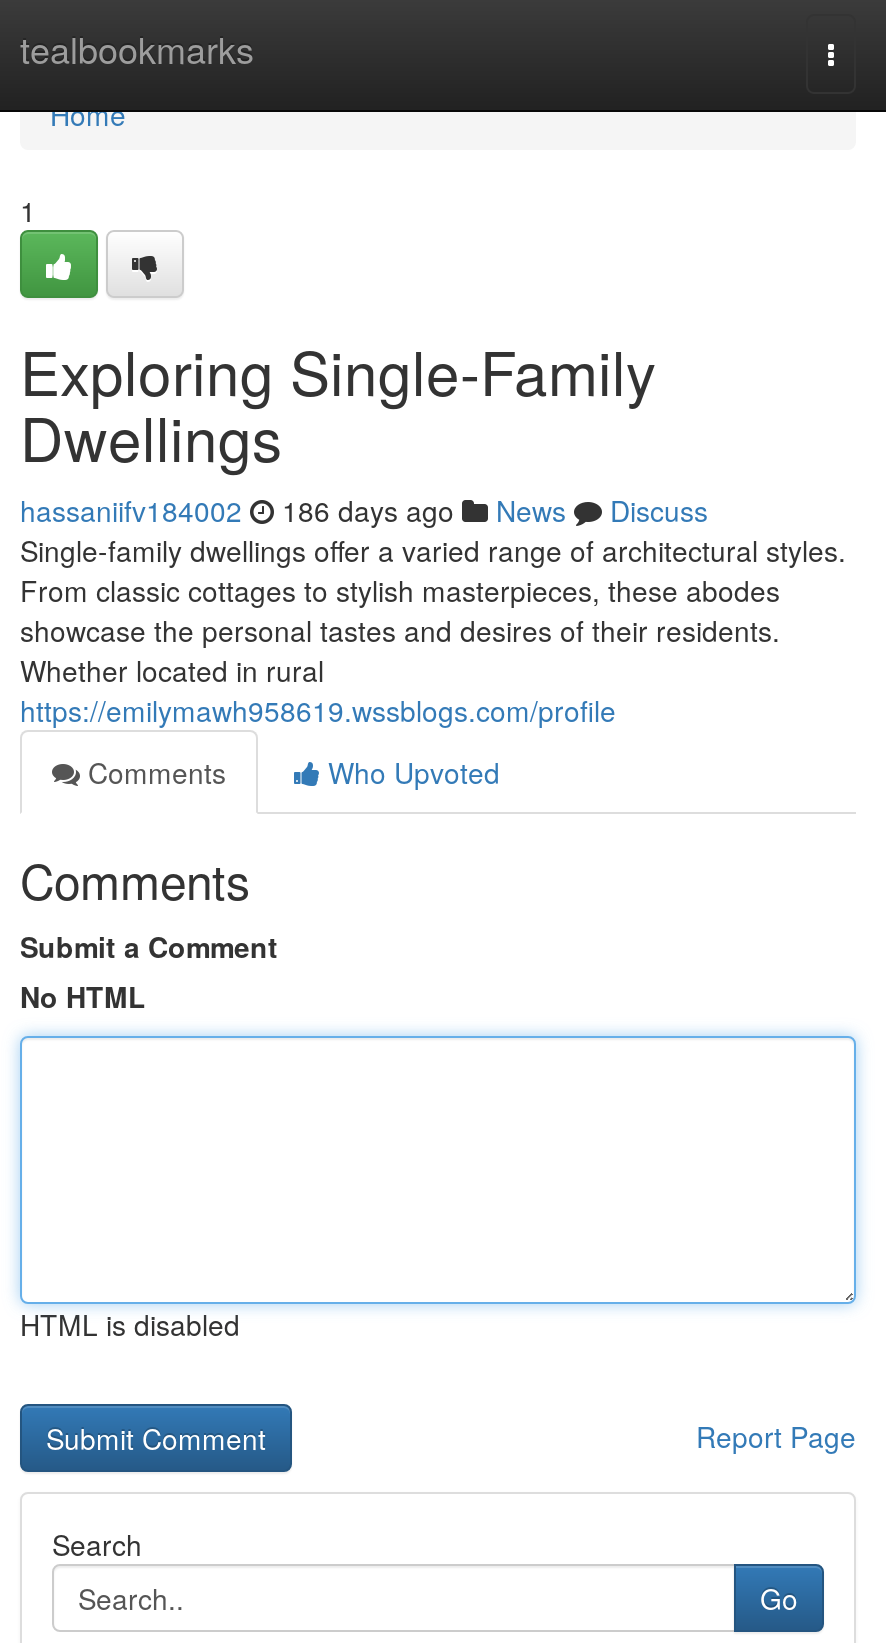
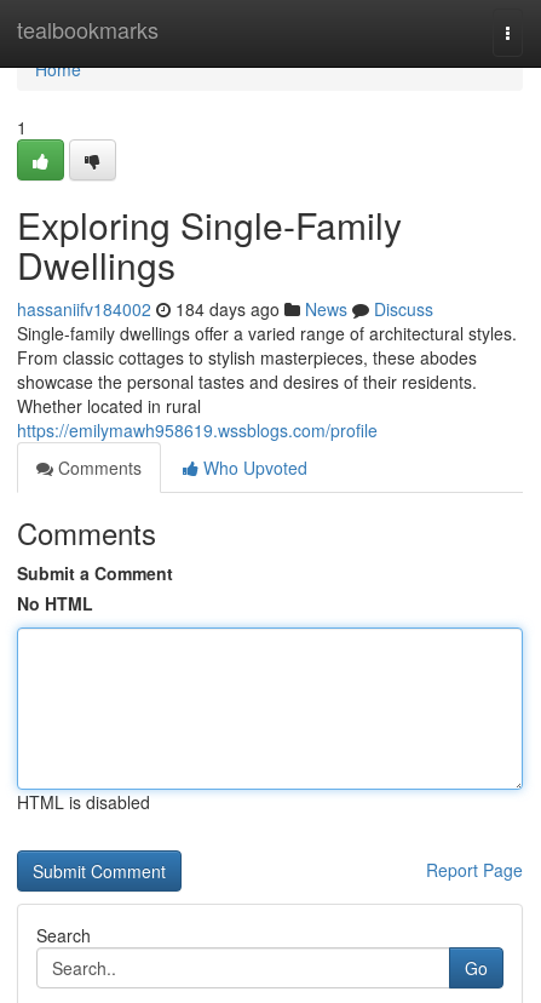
[20,490,708,530] hassaniifv184002 186 days ago News Discuss -> [17,297,433,321] hassaniifv184002 184 days ago News Discuss

